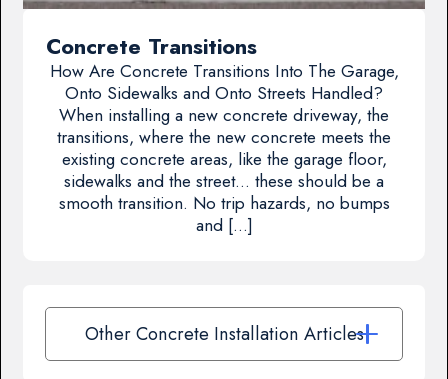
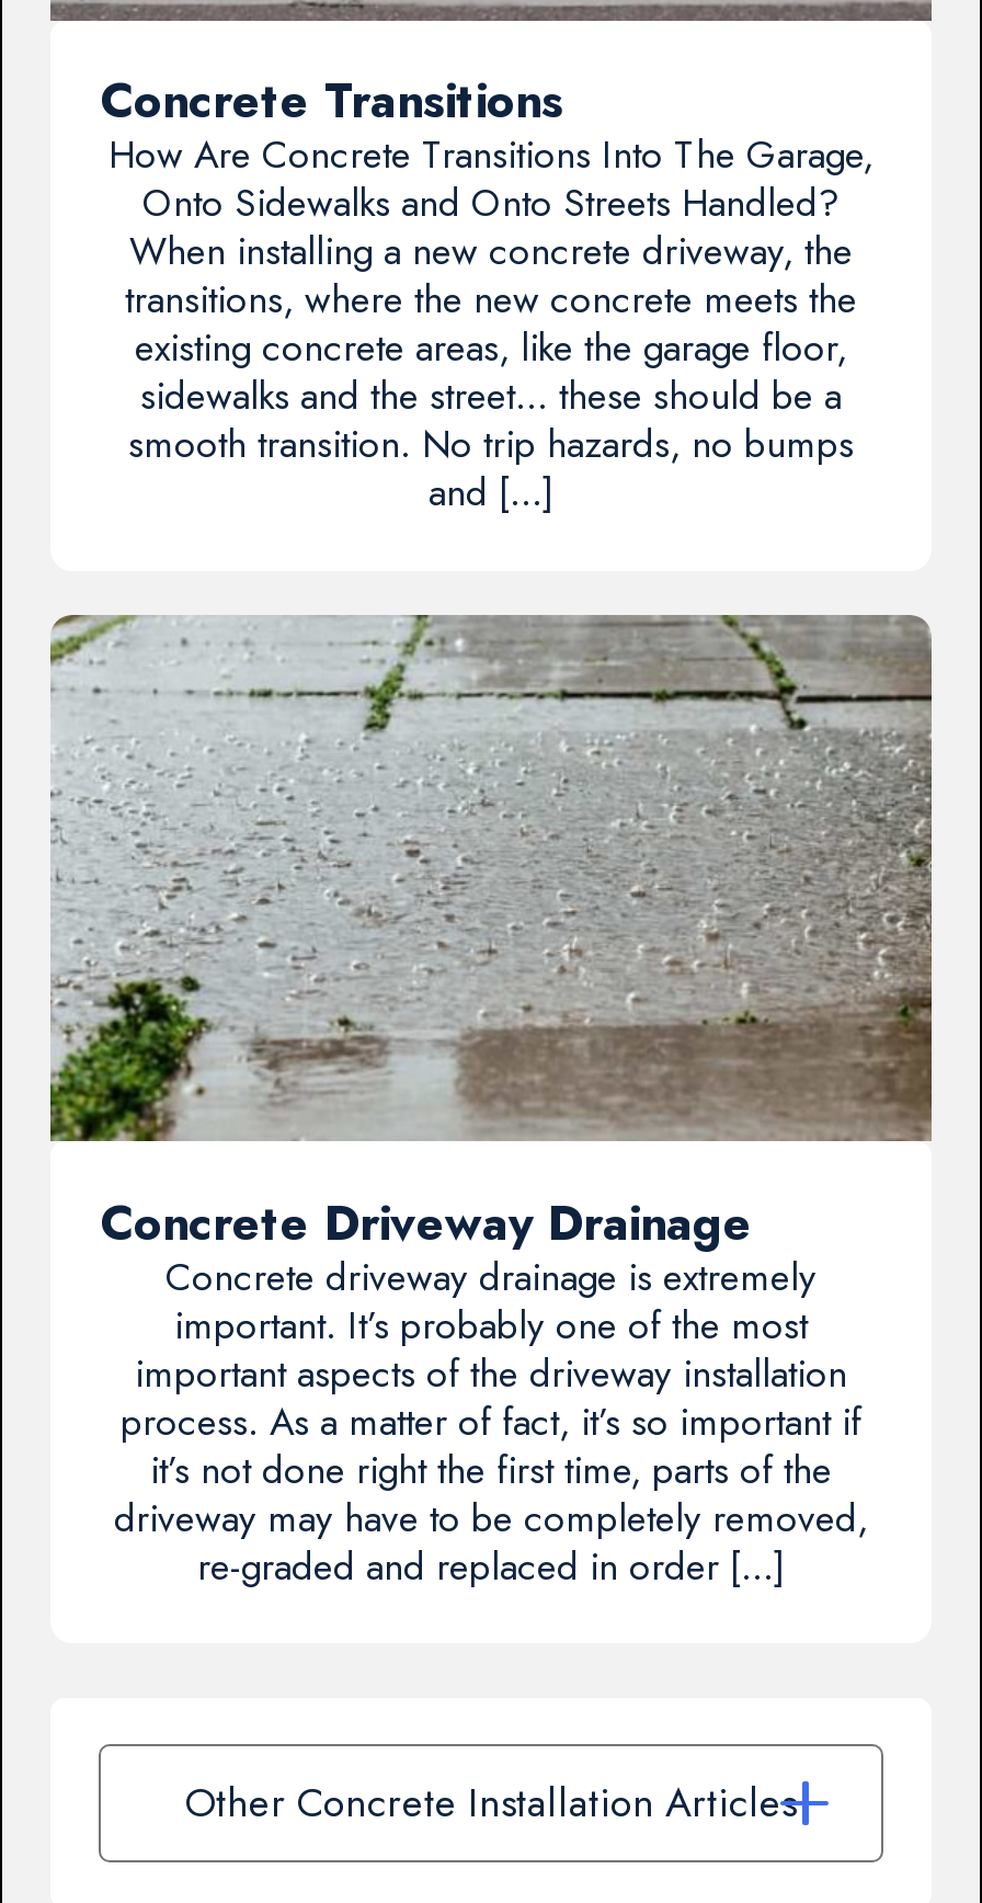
none -> [48,612,934,1593] [image] | Concrete Driveway Drainage | Concrete driveway drainage is extremely | important. It’s probably one of the most | important aspects of the driveway installation | process. As a matter of fact, it’s so important if | it’s not done right the first time, parts of the | driveway may have to be completely removed, | re-graded and replaced in order […]

